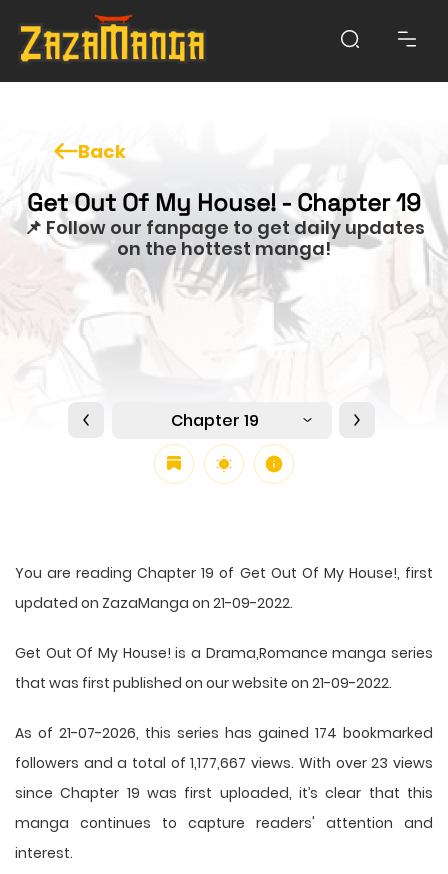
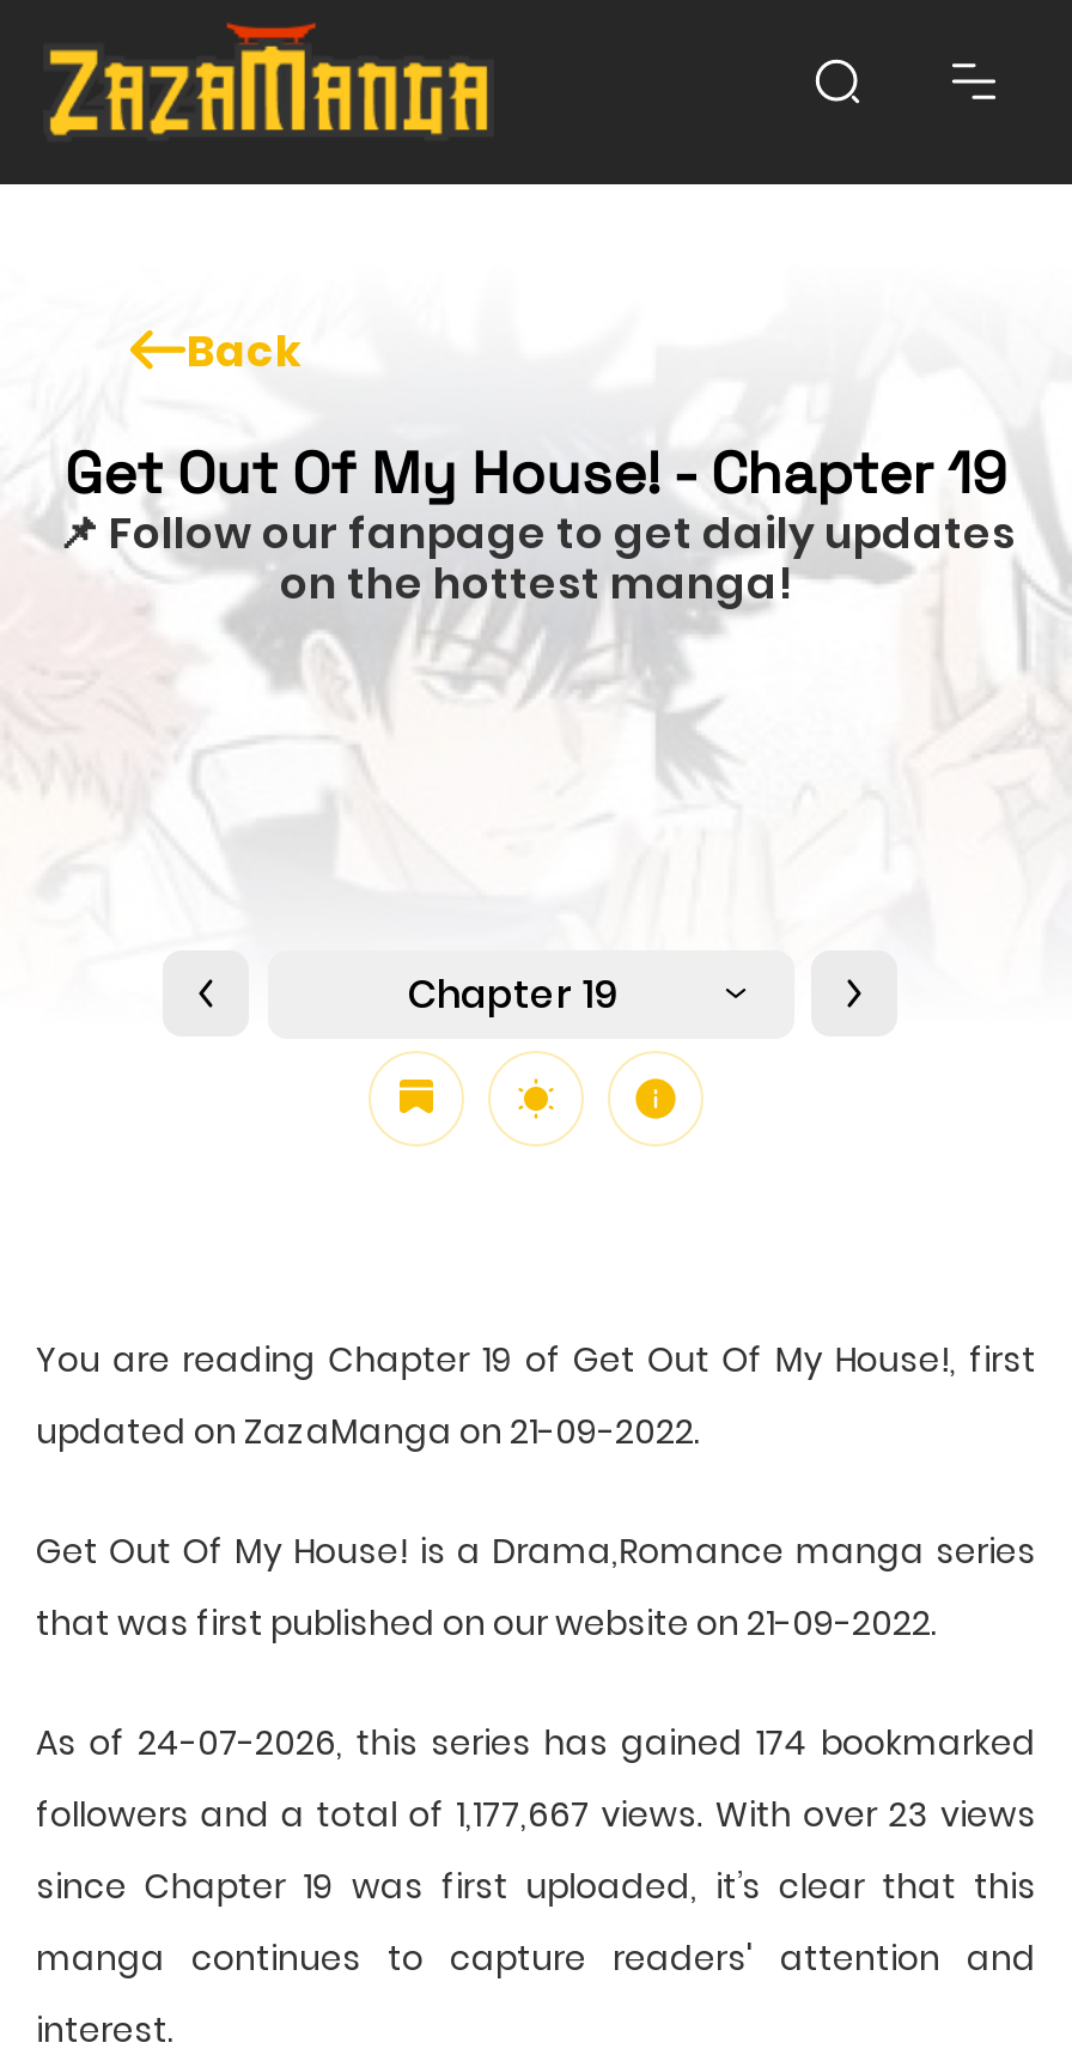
[15,723,433,743] As of 21-07-2026, this series has gained 174 bookmarked -> [36,1718,1036,1766] As of 24-07-2026, this series has gained 174 bookmarked

